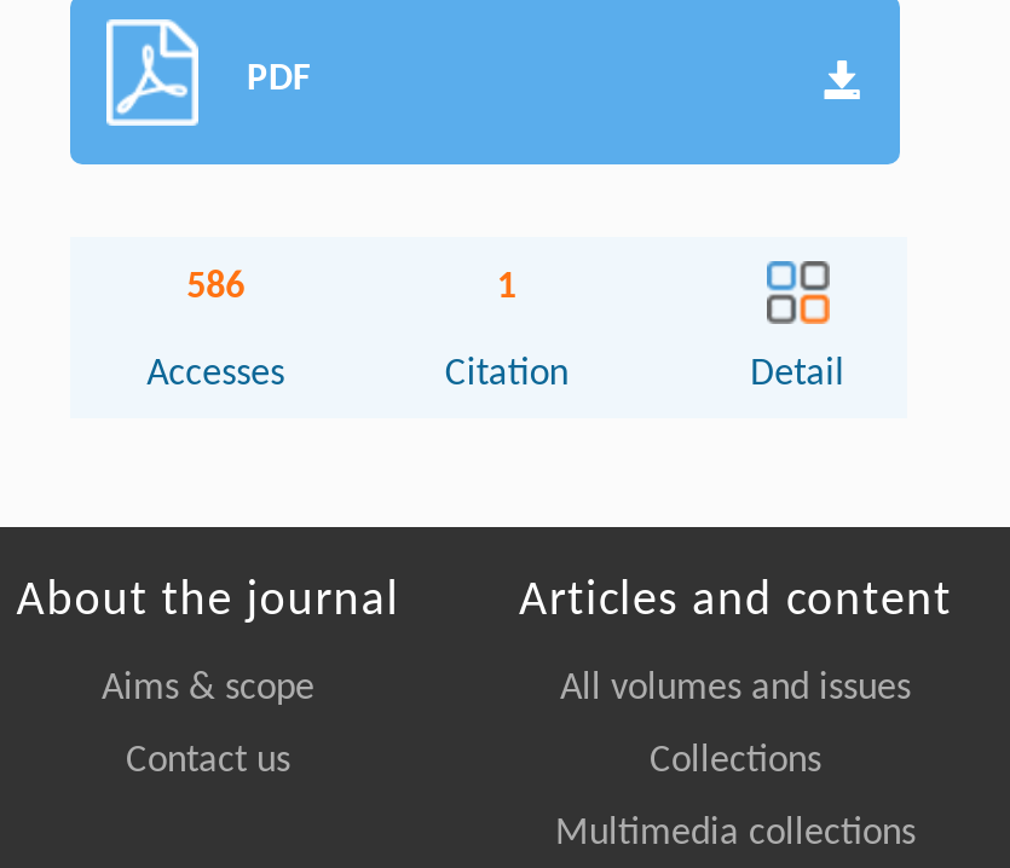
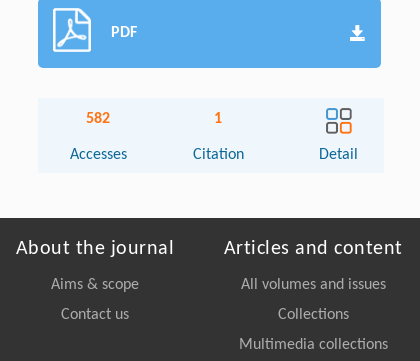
[187,268,245,307] 586 -> [86,111,110,127] 582

